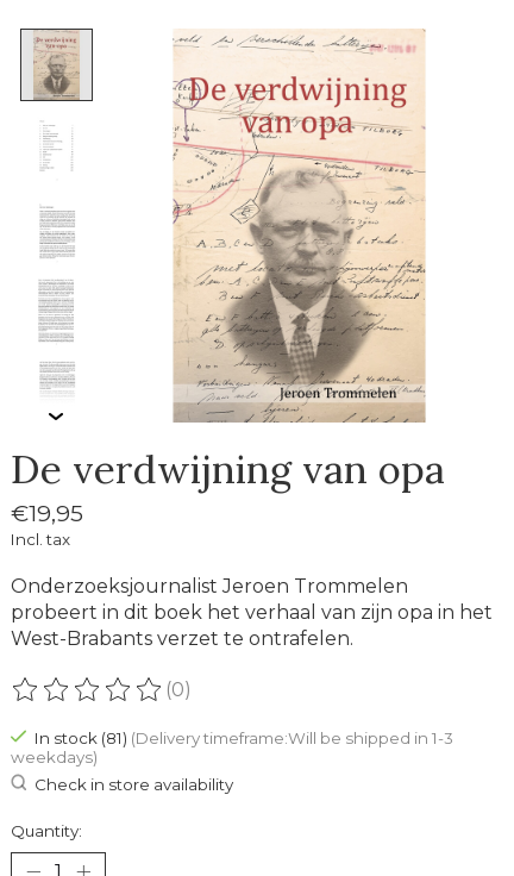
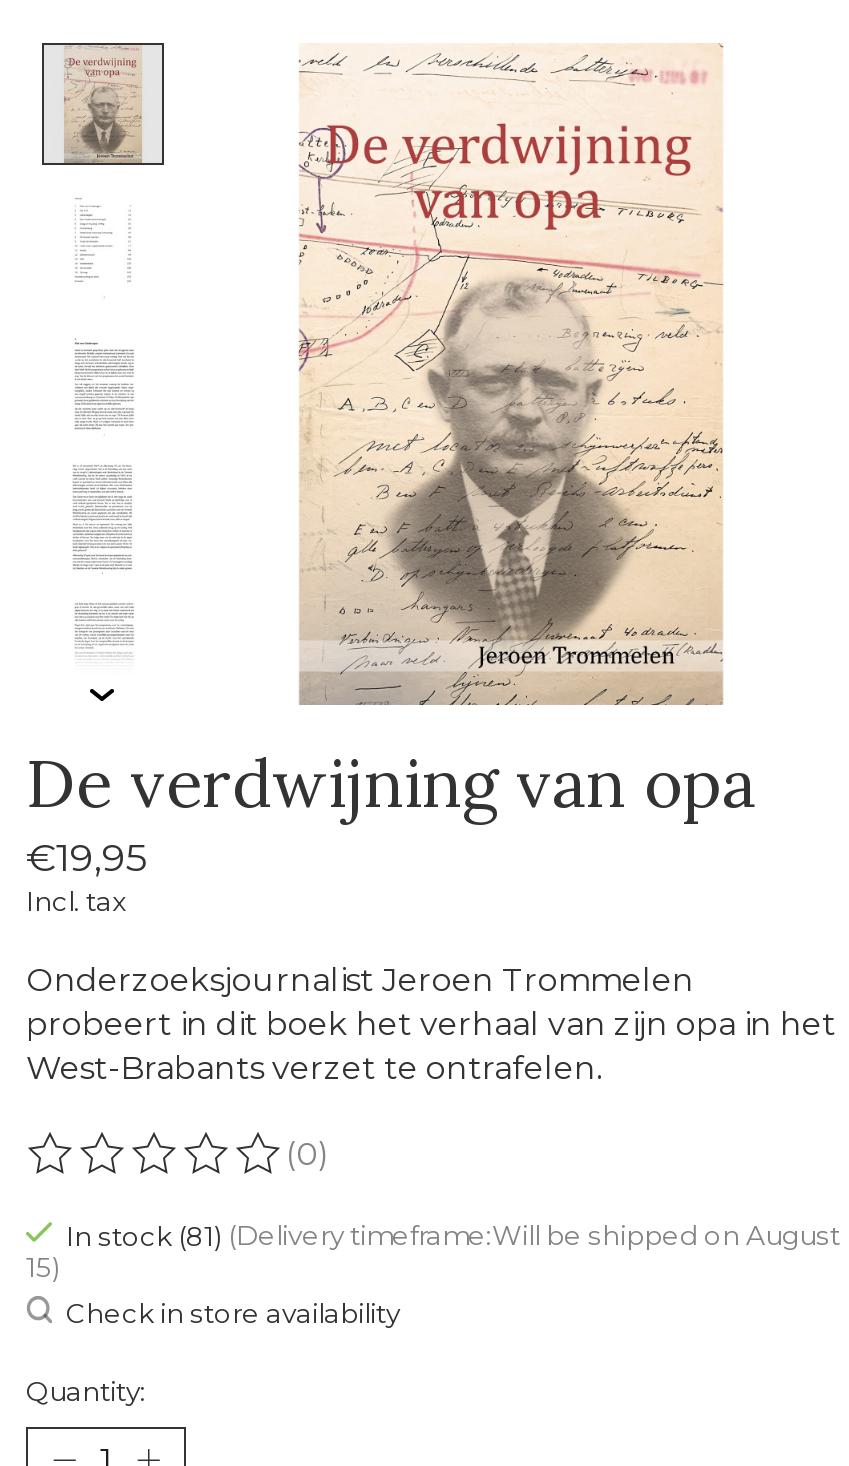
[11,728,453,766] In stock (81) (Delivery timeframe:Will be shipped in 1-3 | weekdays) -> [26,1219,840,1283] In stock (81) (Delivery timeframe:Will be shipped on August | 15)

